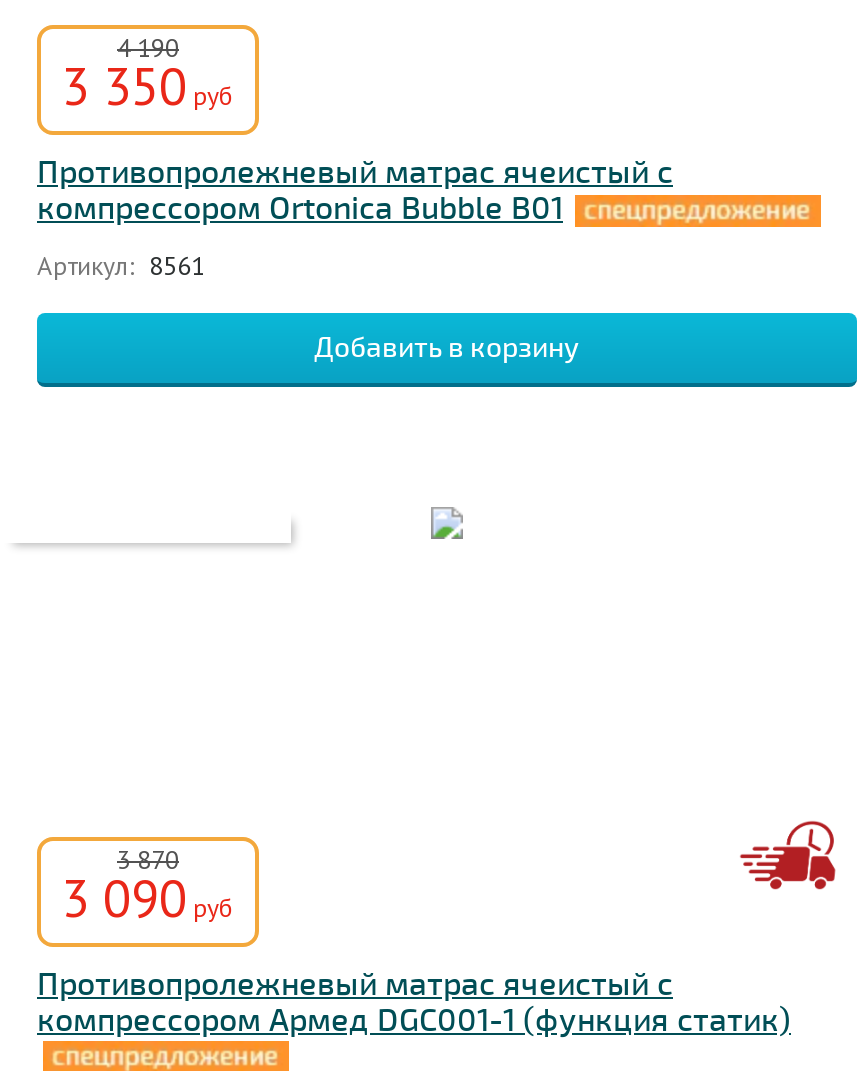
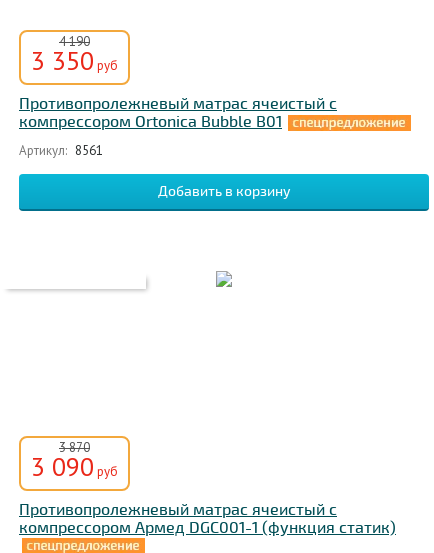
[739,819,837,891] [image] -> none

